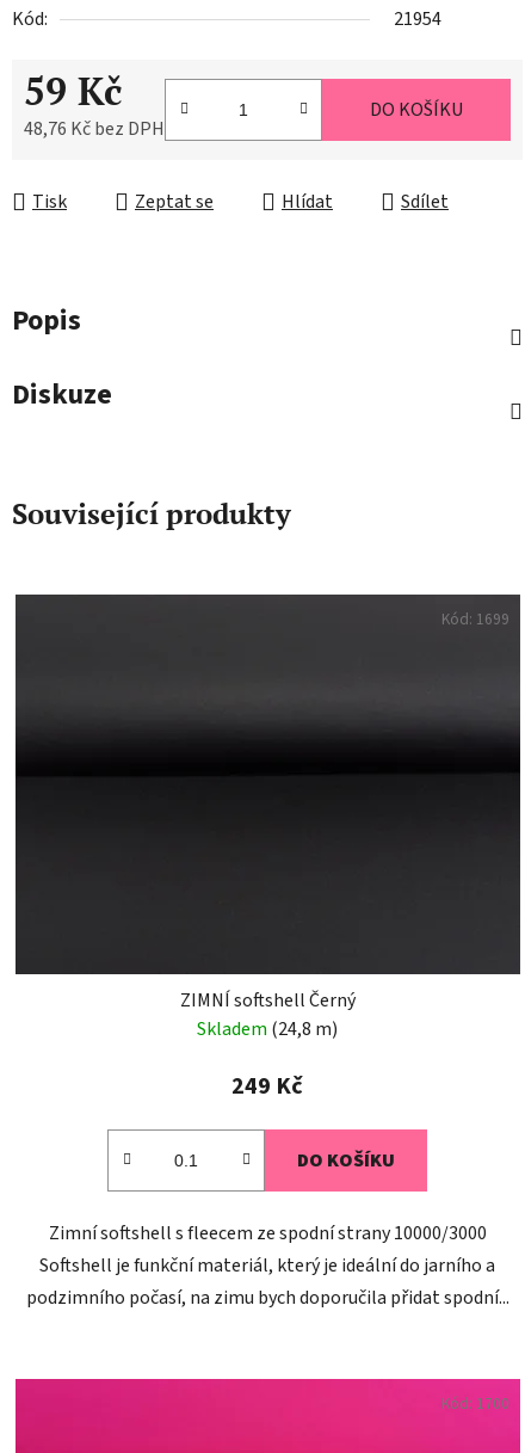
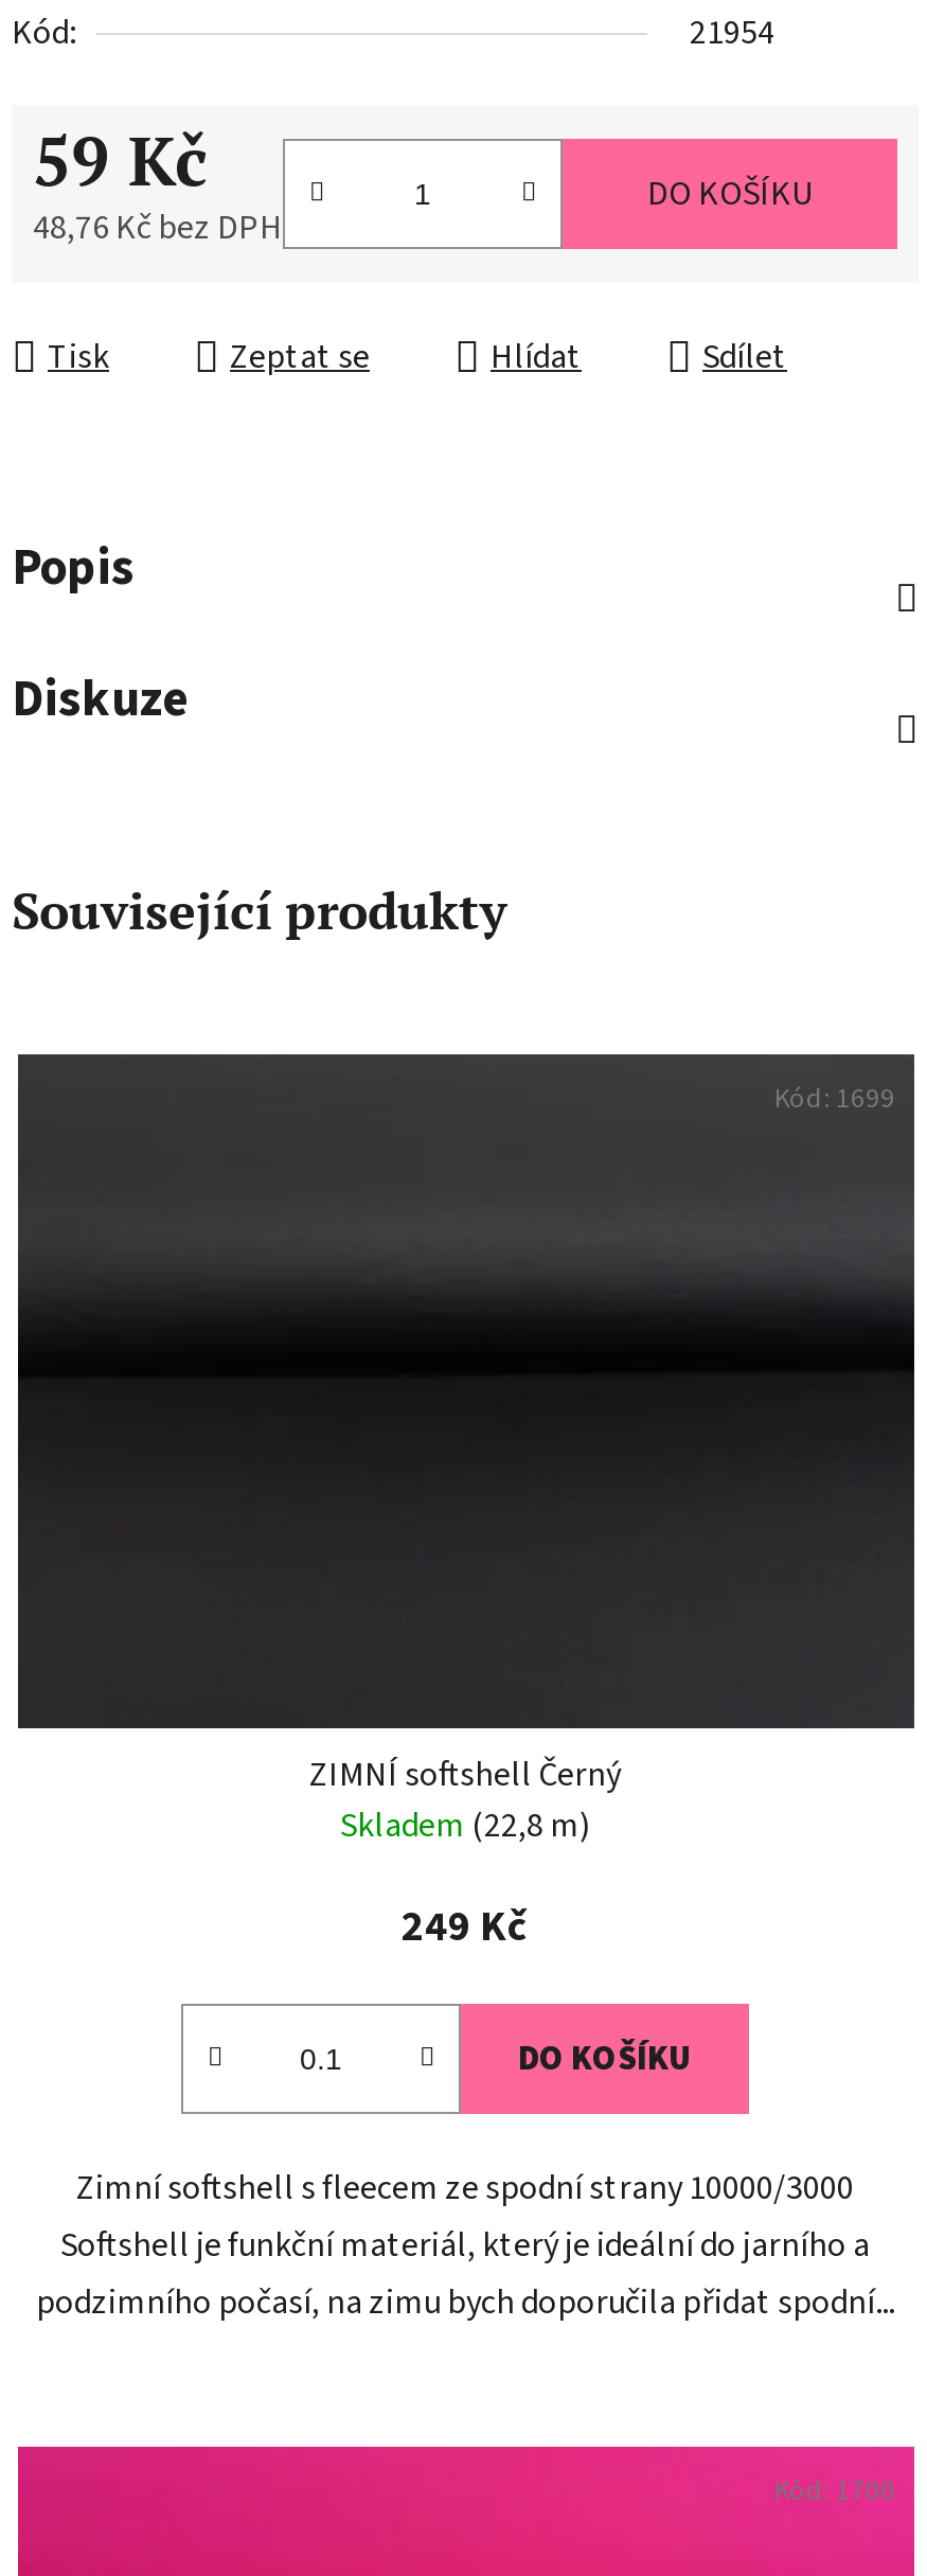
[197,1016,338,1043] Skladem (24,8 m) -> [340,1803,590,1850] Skladem (22,8 m)

